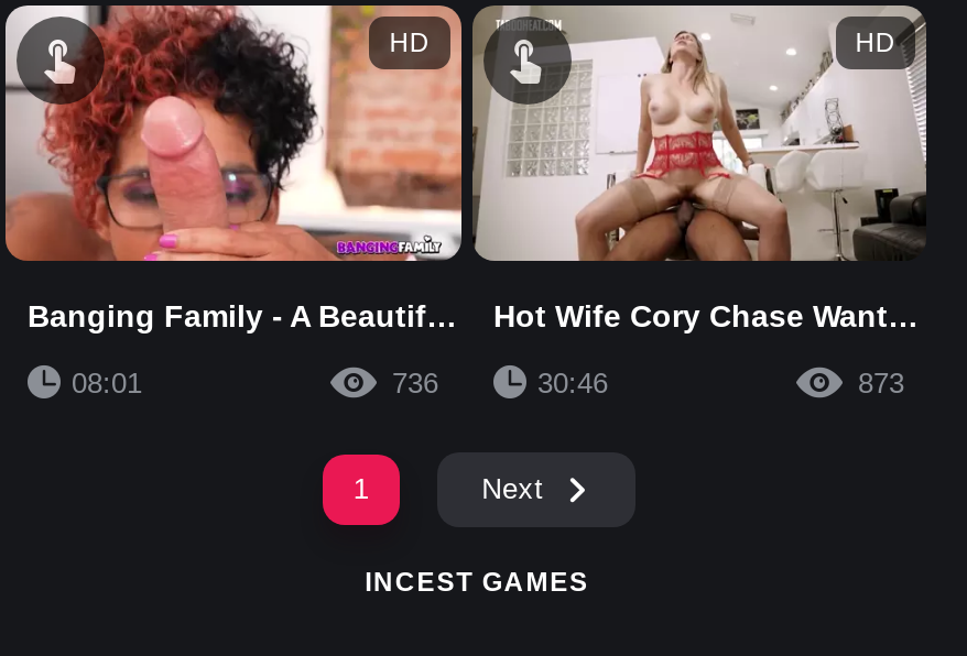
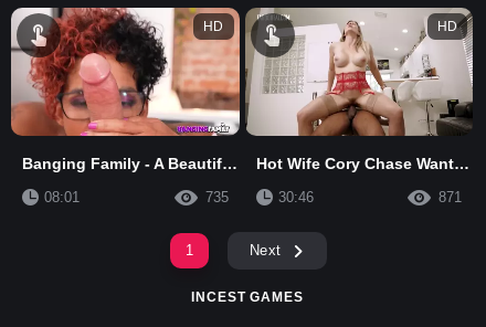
[392,366,438,399] 736 -> [205,189,228,205] 735
[858,366,904,399] 873 -> [439,189,462,205] 871

